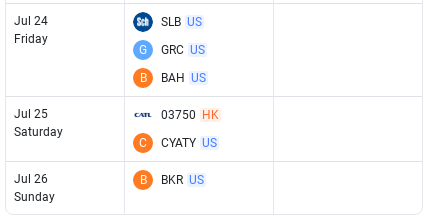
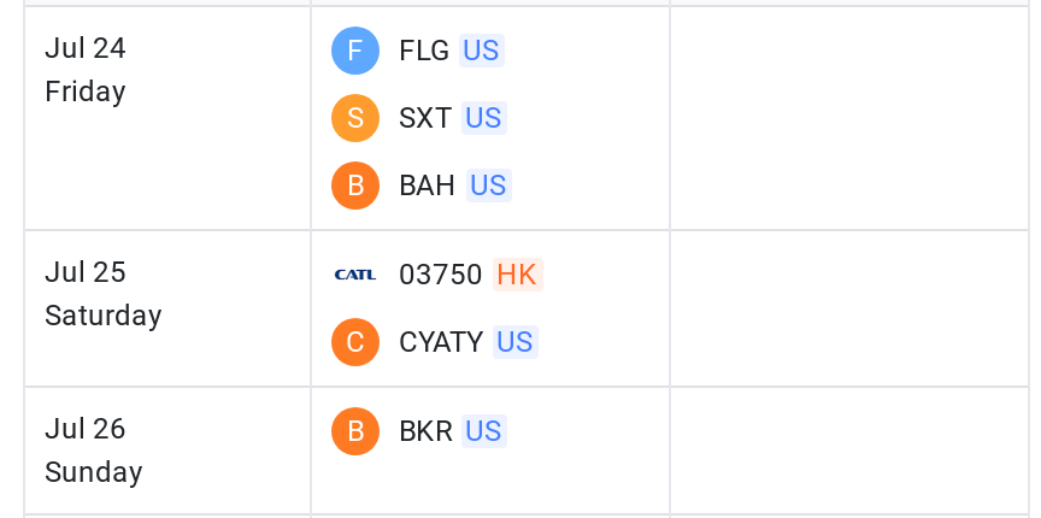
[161,15,201,29] SLB US -> [347,34,499,68] F | FLG US
[139,43,204,57] G | GRC US -> [347,102,501,135] S | SXT US

